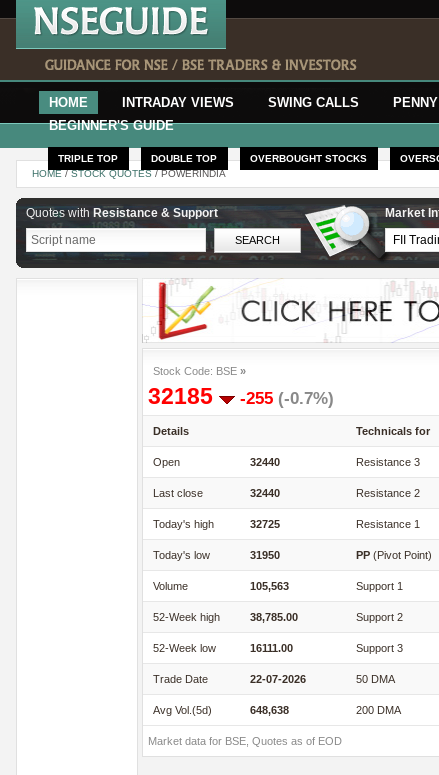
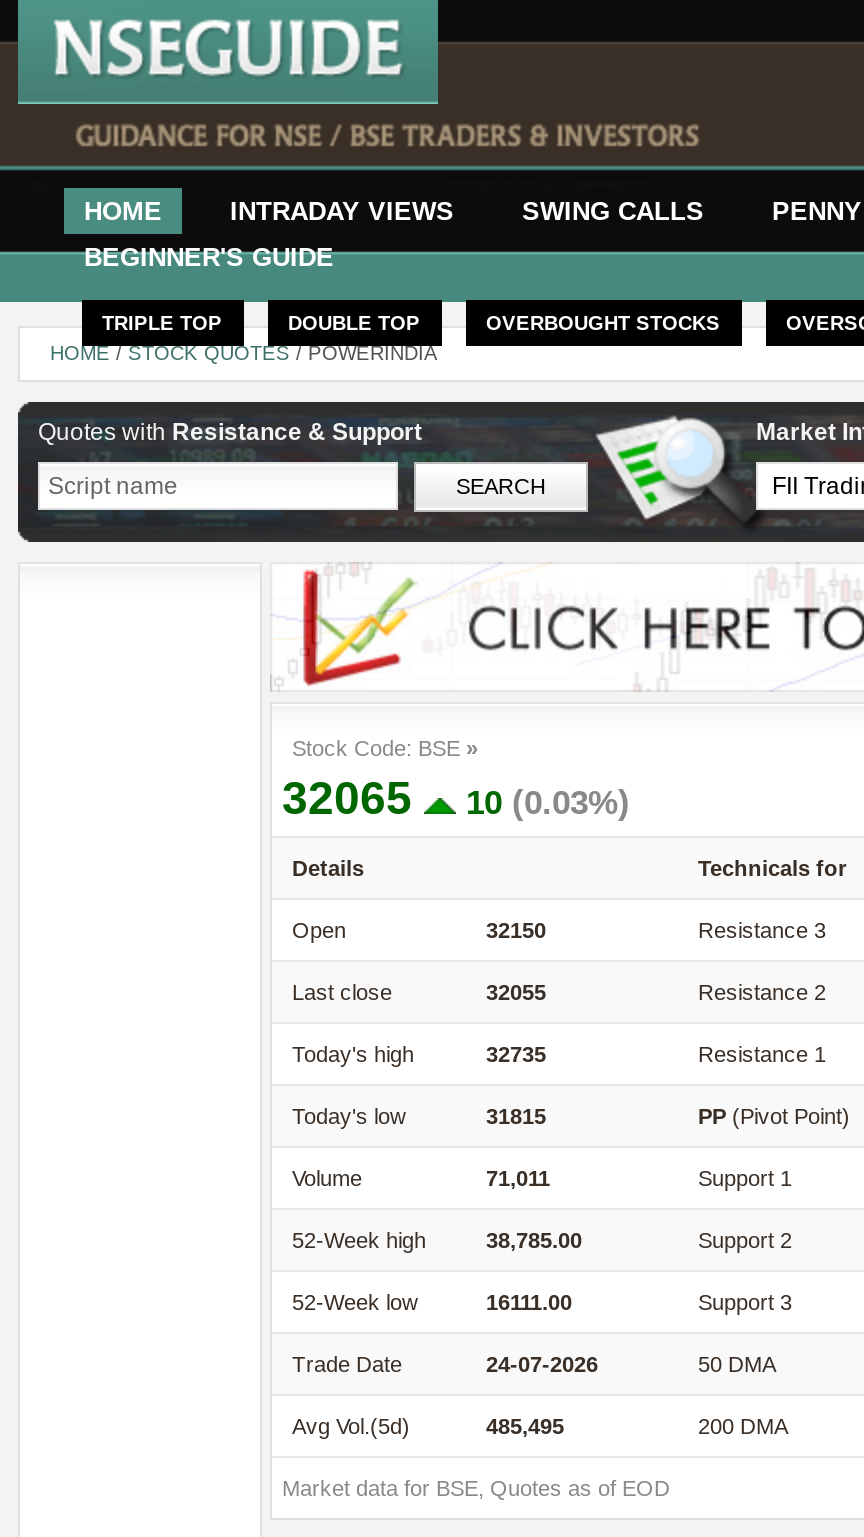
[148,383,213,409] 32185 -> [282,772,412,824] 32065
[235,389,334,408] -255 (-0.7%) -> [456,784,630,822] 10 (0.03%)
[250,456,280,468] 32440 -> [486,918,546,942] 32150
[250,487,280,499] 32440 -> [486,980,546,1004] 32055
[250,518,280,530] 32725 -> [486,1042,546,1066] 32735
[250,549,280,561] 31950 -> [486,1104,546,1128] 31815
[250,580,289,592] 105,563 -> [486,1166,550,1190] 71,011
[250,673,306,685] 22-07-2026 -> [486,1352,598,1376] 24-07-2026
[250,704,289,716] 648,638 -> [486,1414,564,1438] 485,495

